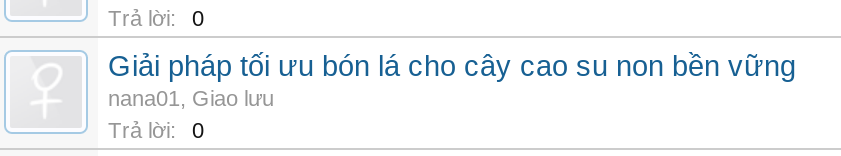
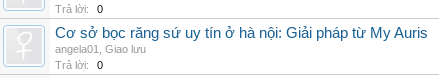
[108,50,796,110] Giải pháp tối ưu bón lá cho cây cao su non bền vững | nana01, Giao lưu -> [55,25,428,55] Cơ sở bọc răng sứ uy tín ở hà nội: Giải pháp từ My Auris | angela01, Giao lưu

